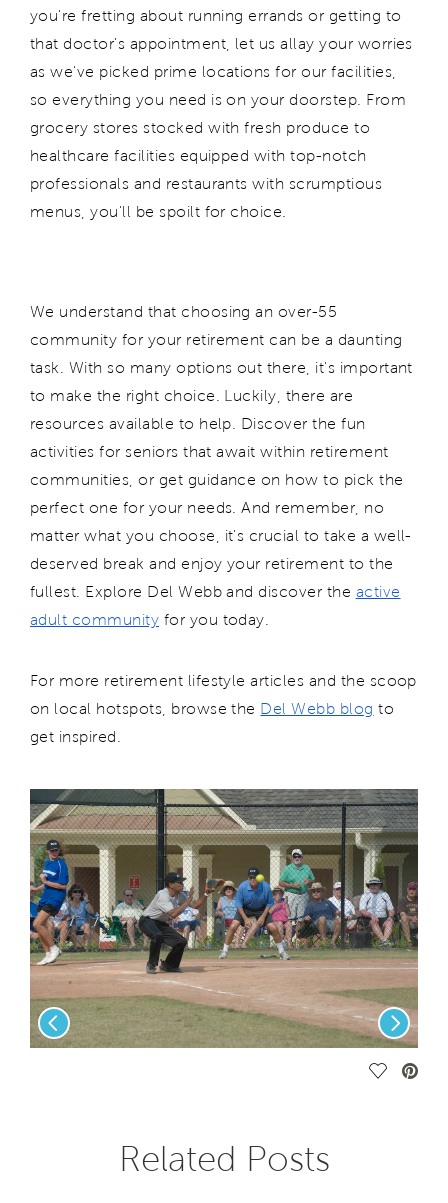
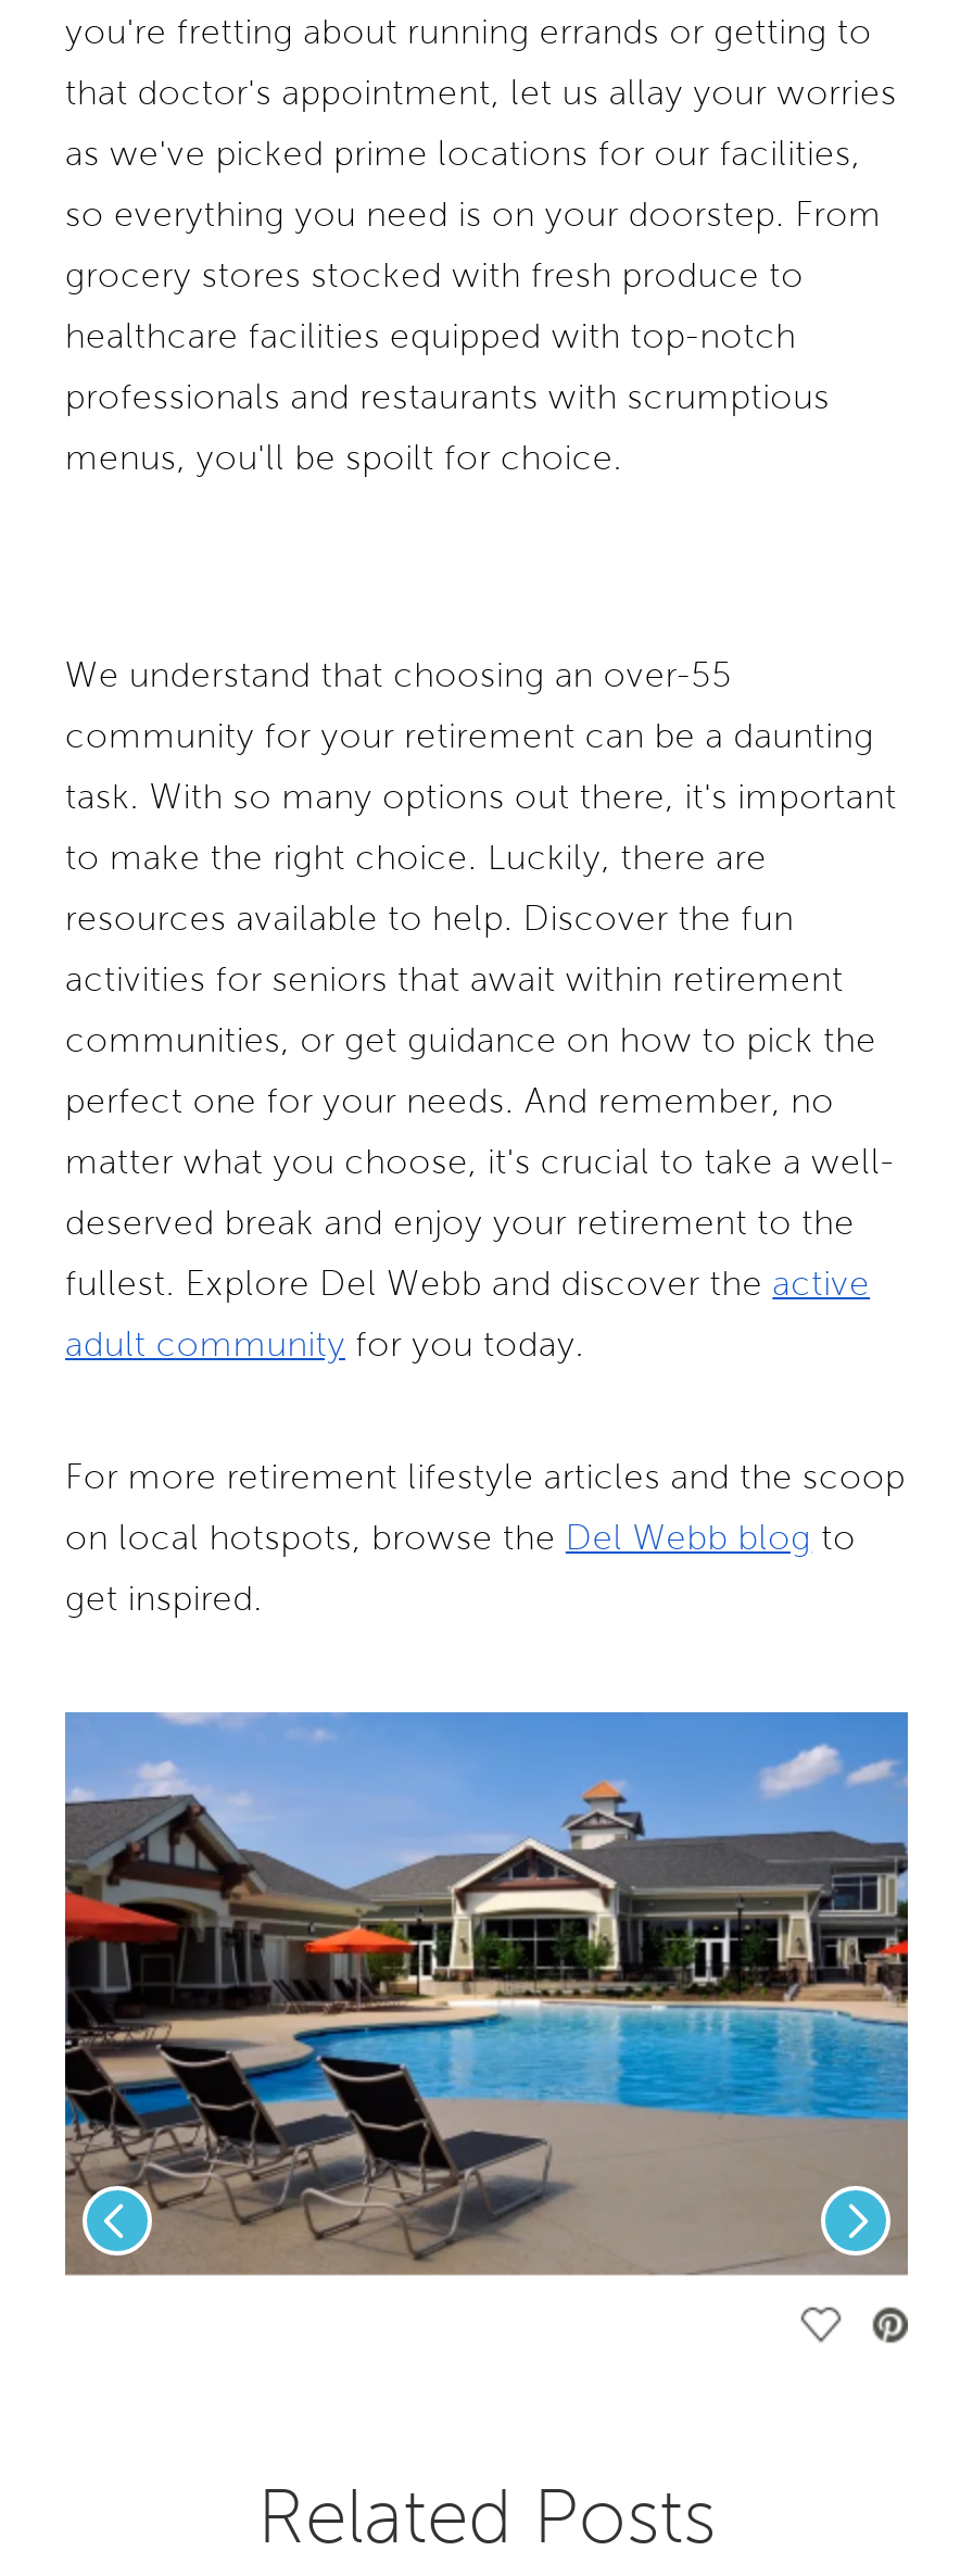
[29,788,419,1047] [image] -> [63,1710,910,2275] [image]

